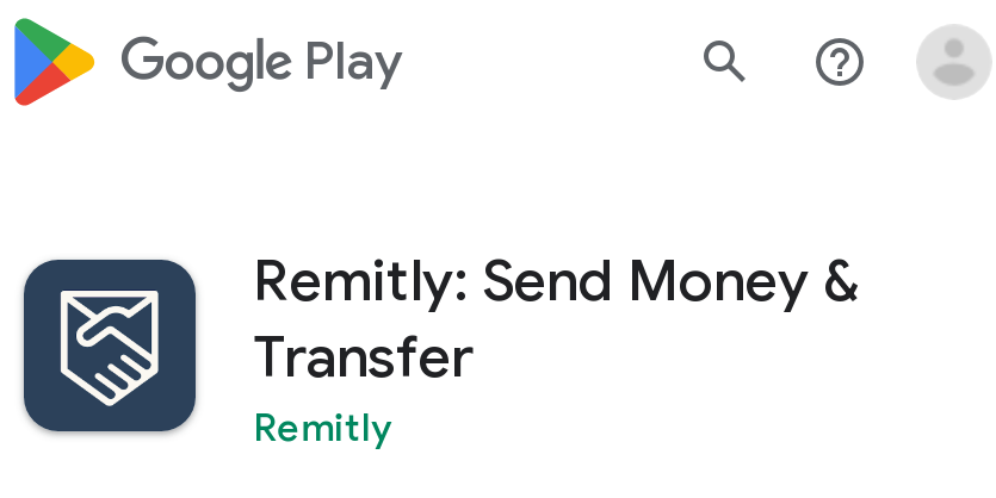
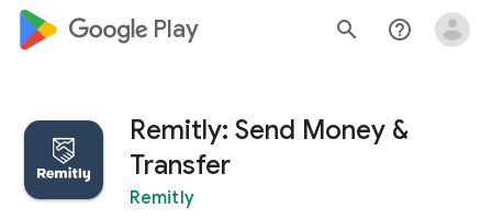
[52,288,167,407] [image] -> [36,135,91,187] [image]

